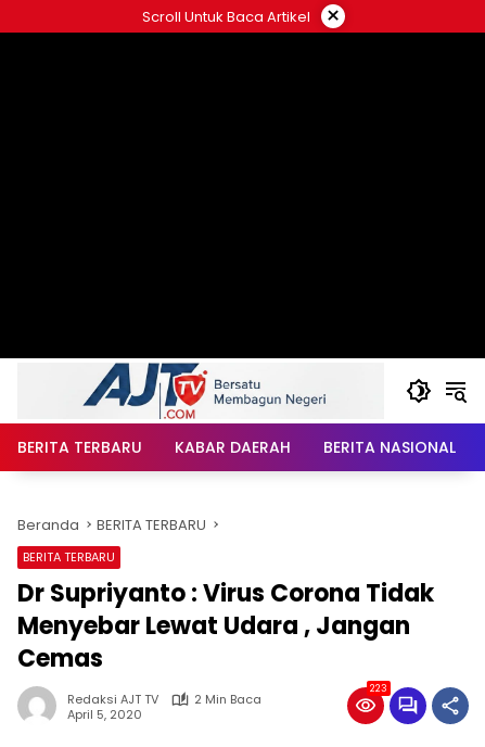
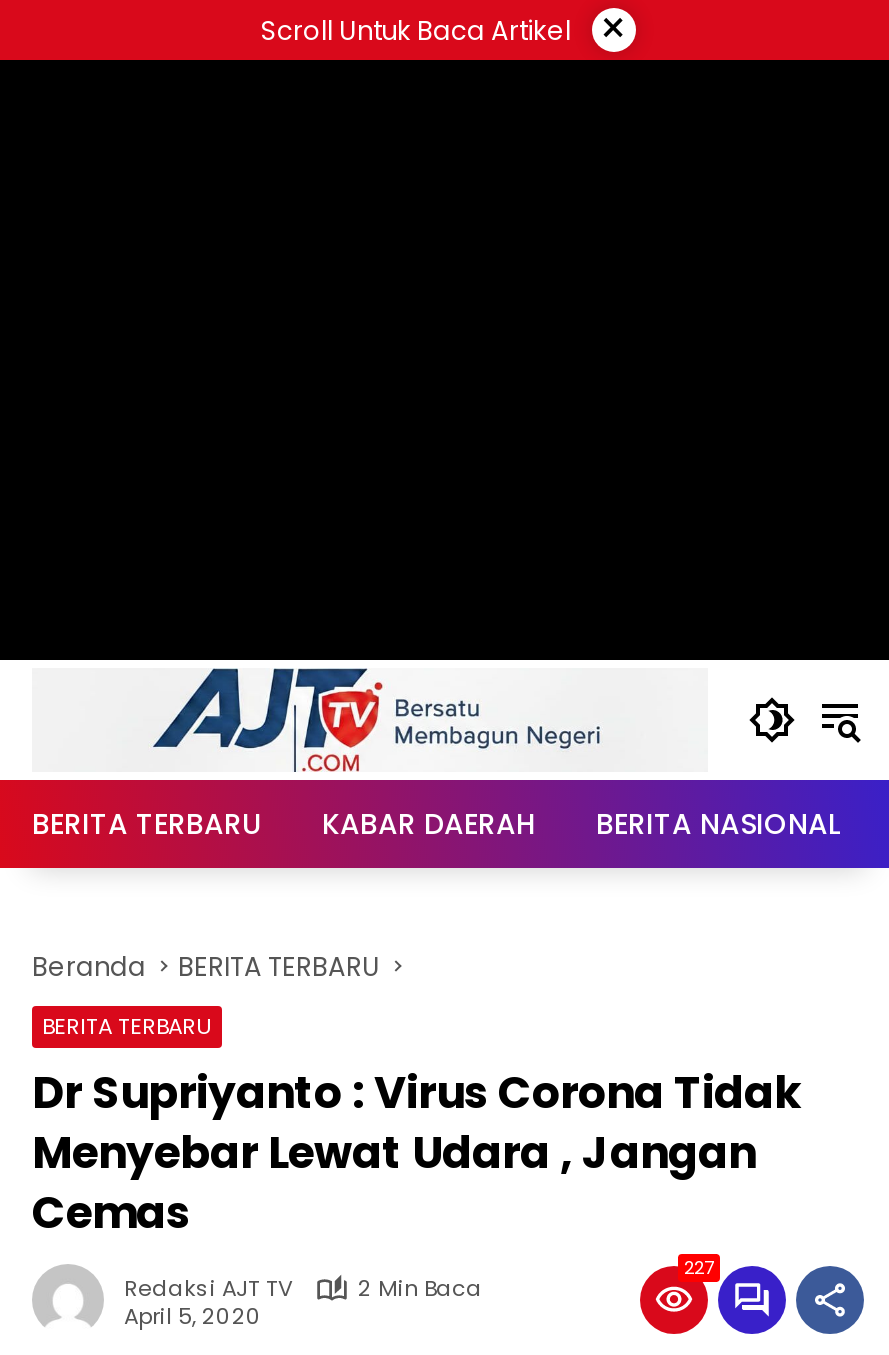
[370,682,387,695] 223 -> [684,1256,714,1280] 227

